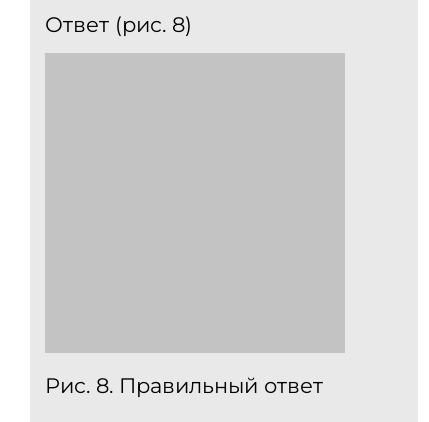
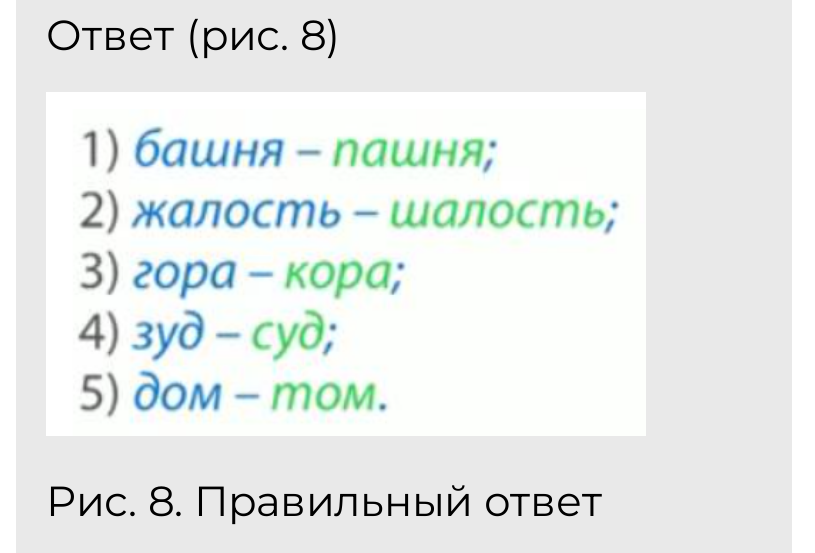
none -> [46,93,646,437] [image]

